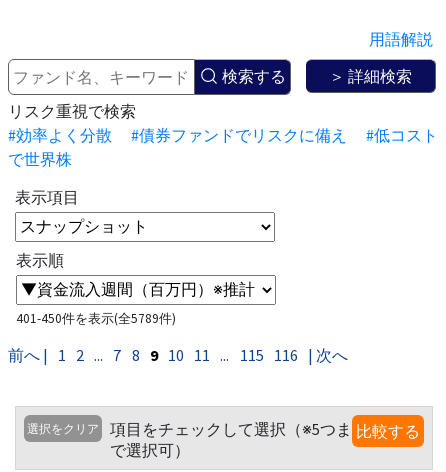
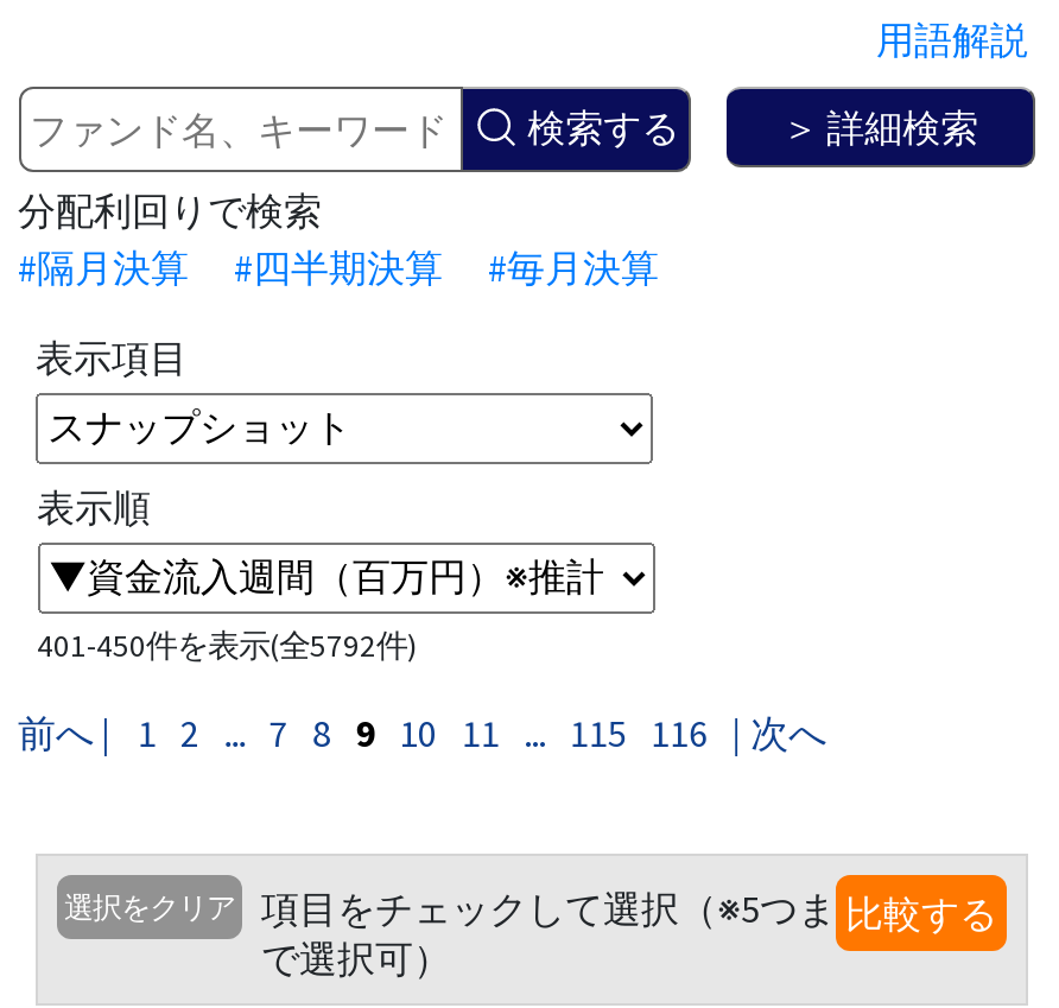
[7,101,437,169] リスク重視で検索 | #効率よく分散 #債券ファンドでリスクに備え #低コスト | で世界株 -> [18,187,697,291] 分配利回りで検索 | #隔月決算 #四半期決算 #毎月決算
[15,310,175,327] 401-450件を表示(全5789件) -> [37,626,417,666] 401-450件を表示(全5792件)

